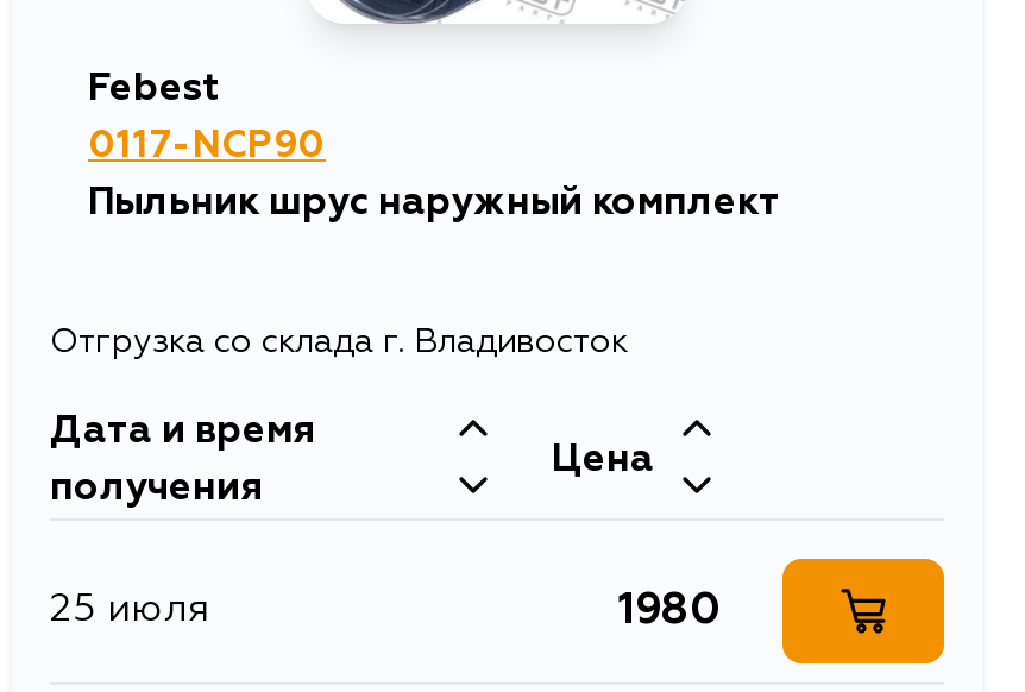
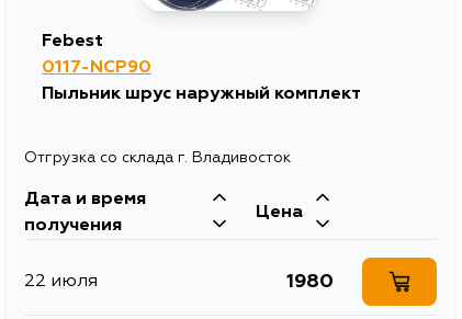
[50,591,209,629] 25 июля -> [24,273,98,290] 22 июля

